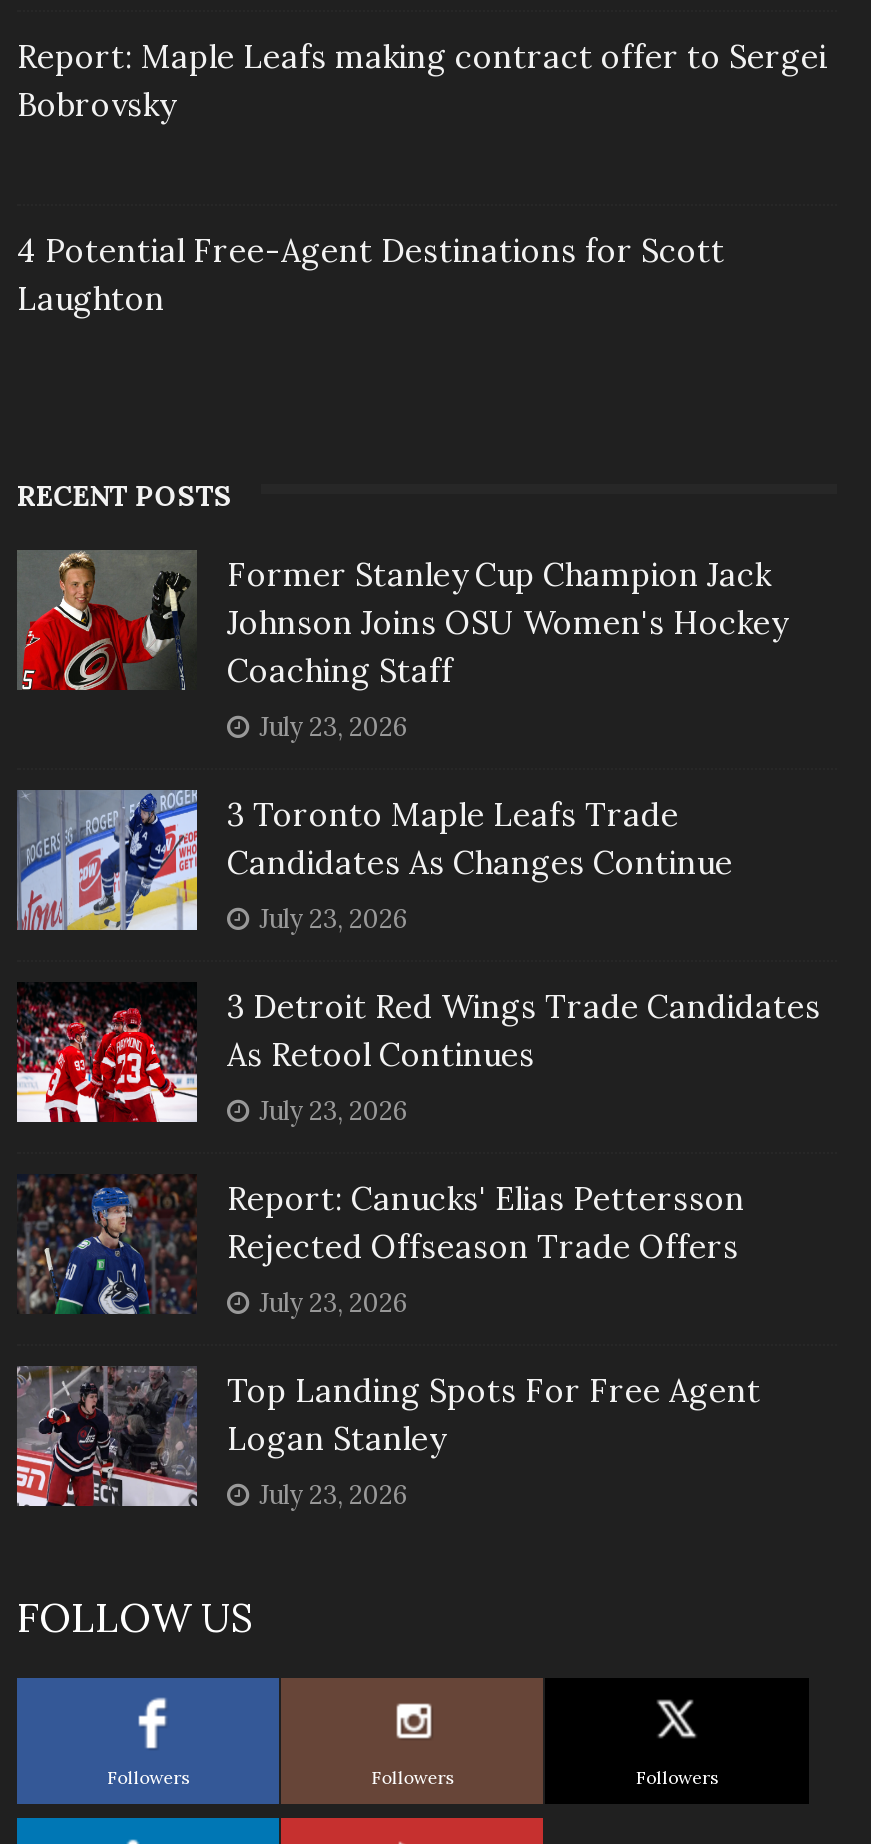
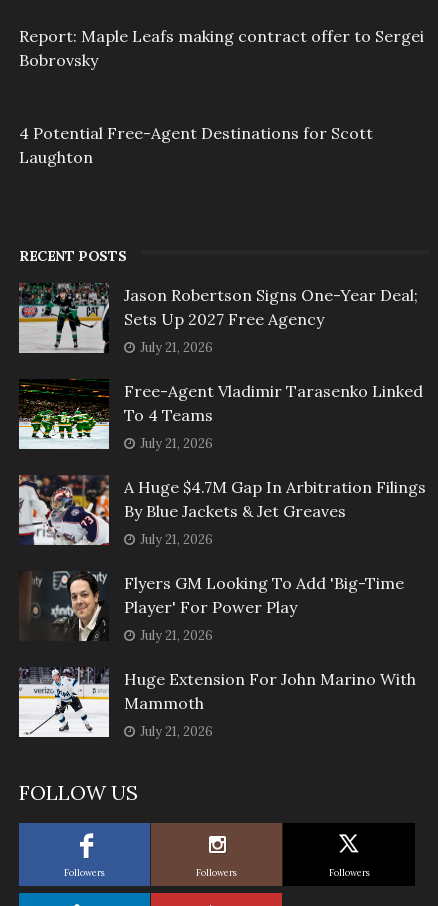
[17,550,787,692] [image] | Former Stanley Cup Champion Jack | Johnson Joins OSU Women's Hockey | Coaching Staff -> [19,283,418,354] [image] | Jason Robertson Signs One-Year Deal; | Sets Up 2027 Free Agency
[259,711,409,745] July 23, 2026 -> [140,339,213,356] July 21, 2026
[15,788,733,932] [image] | 3 Toronto Maple Leafs Trade | Candidates As Changes Continue -> [18,378,423,450] [image] | Free-Agent Vladimir Tarasenko Linked | To 4 Teams
[259,903,409,937] July 23, 2026 -> [140,435,213,452] July 21, 2026
[15,982,821,1124] [image] | 3 Detroit Red Wings Trade Candidates | As Retool Continues -> [18,475,426,546] [image] | A Huge $4.7M Gap In Arbitration Filings | By Blue Jackets & Jet Greaves
[259,1095,409,1129] July 23, 2026 -> [140,531,213,548] July 21, 2026
[17,1174,745,1316] [image] | Report: Canucks' Elias Pettersson | Rejected Offseason Trade Offers -> [21,570,404,642] [image] | Flyers GM Looking To Add 'Big-Time | Player' For Power Play
[259,1287,409,1321] July 23, 2026 -> [140,627,213,644] July 21, 2026
[15,1366,761,1508] [image] | Top Landing Spots For Free Agent | Logan Stanley -> [18,667,416,738] [image] | Huge Extension For John Marino With | Mammoth
[259,1479,409,1513] July 23, 2026 -> [140,723,213,740] July 21, 2026

